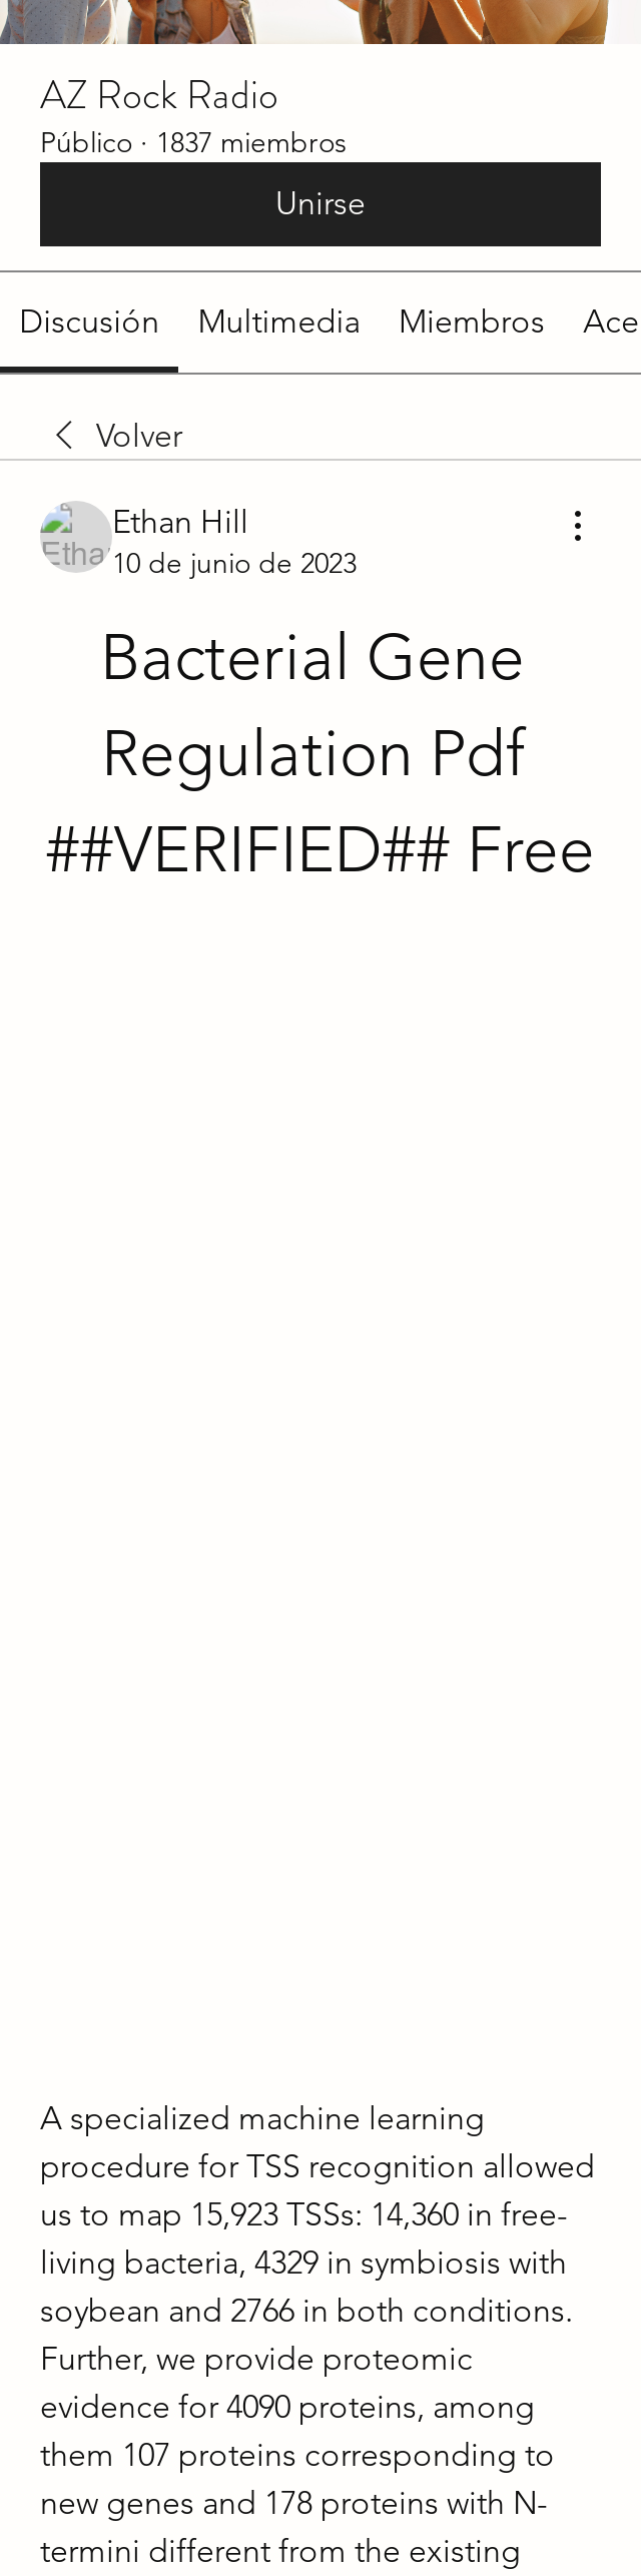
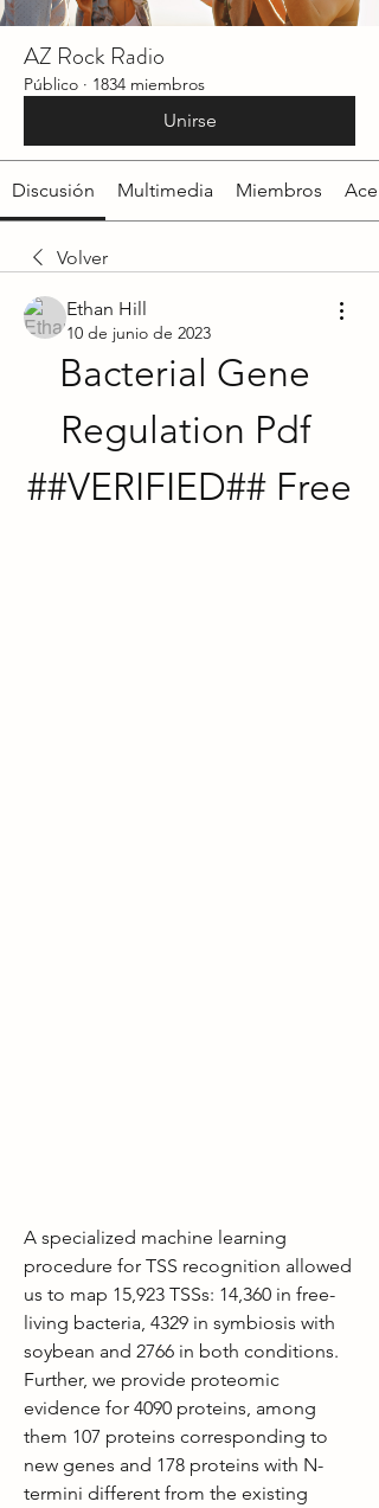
[40,124,347,160] Público · 1837 miembros -> [24,73,205,95] Público · 1834 miembros

